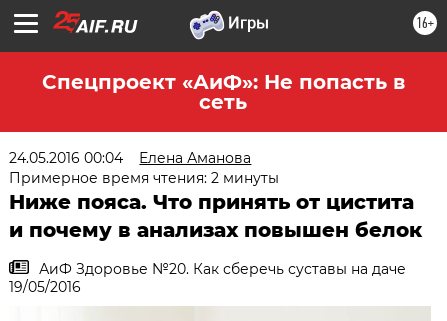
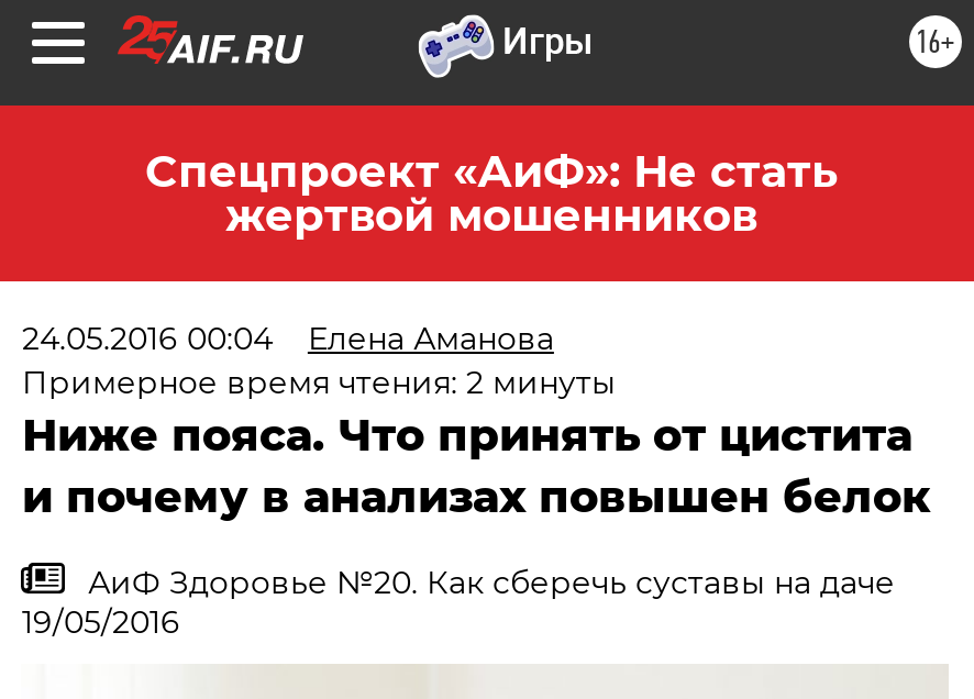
[41,70,404,114] Спецпроект «АиФ»: Не попасть в | сеть -> [145,145,838,242] Спецпроект «АиФ»: Не стать | жертвой мошенников

